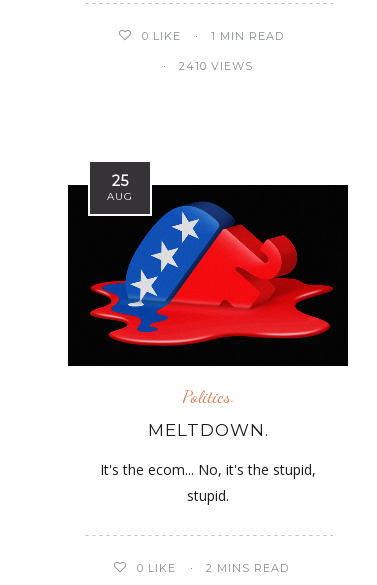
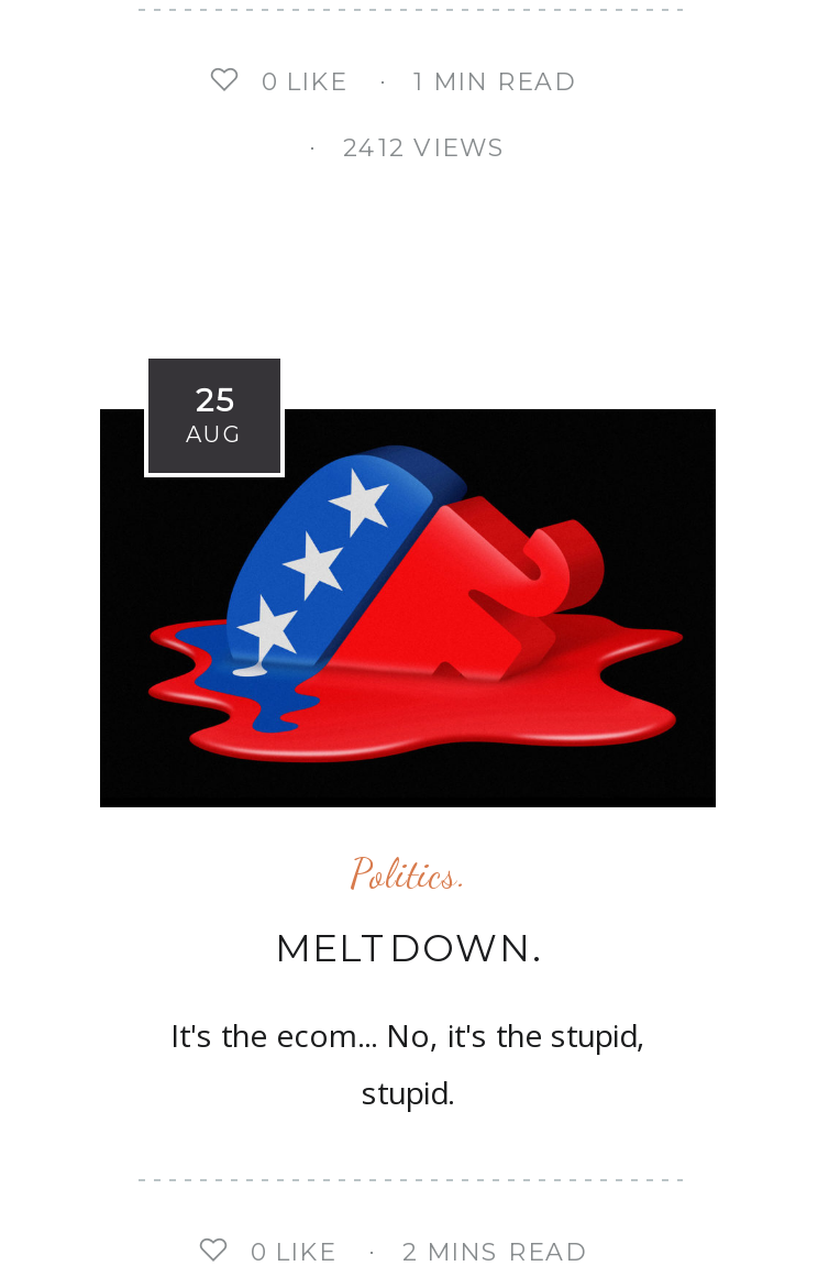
[178,59,252,73] 2410 VIEWS -> [343,132,506,163] 2412 VIEWS

